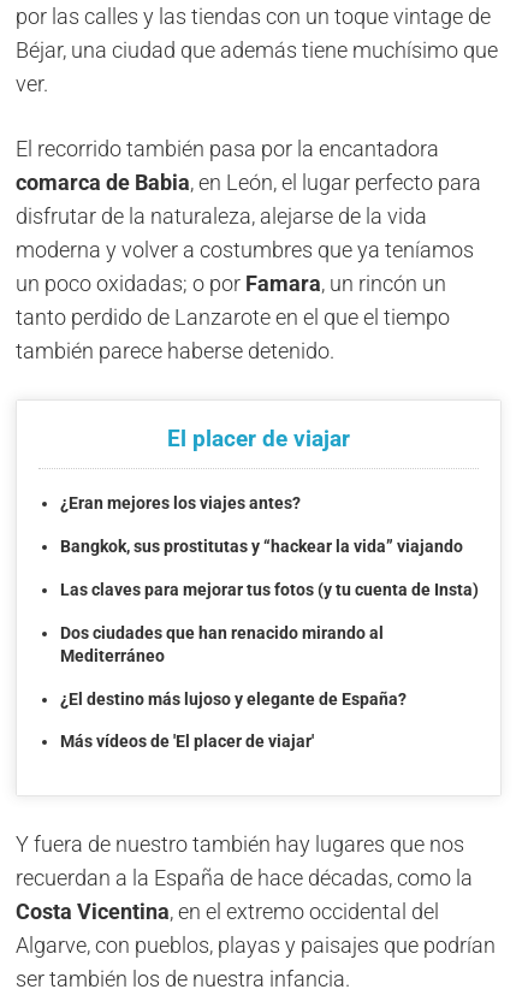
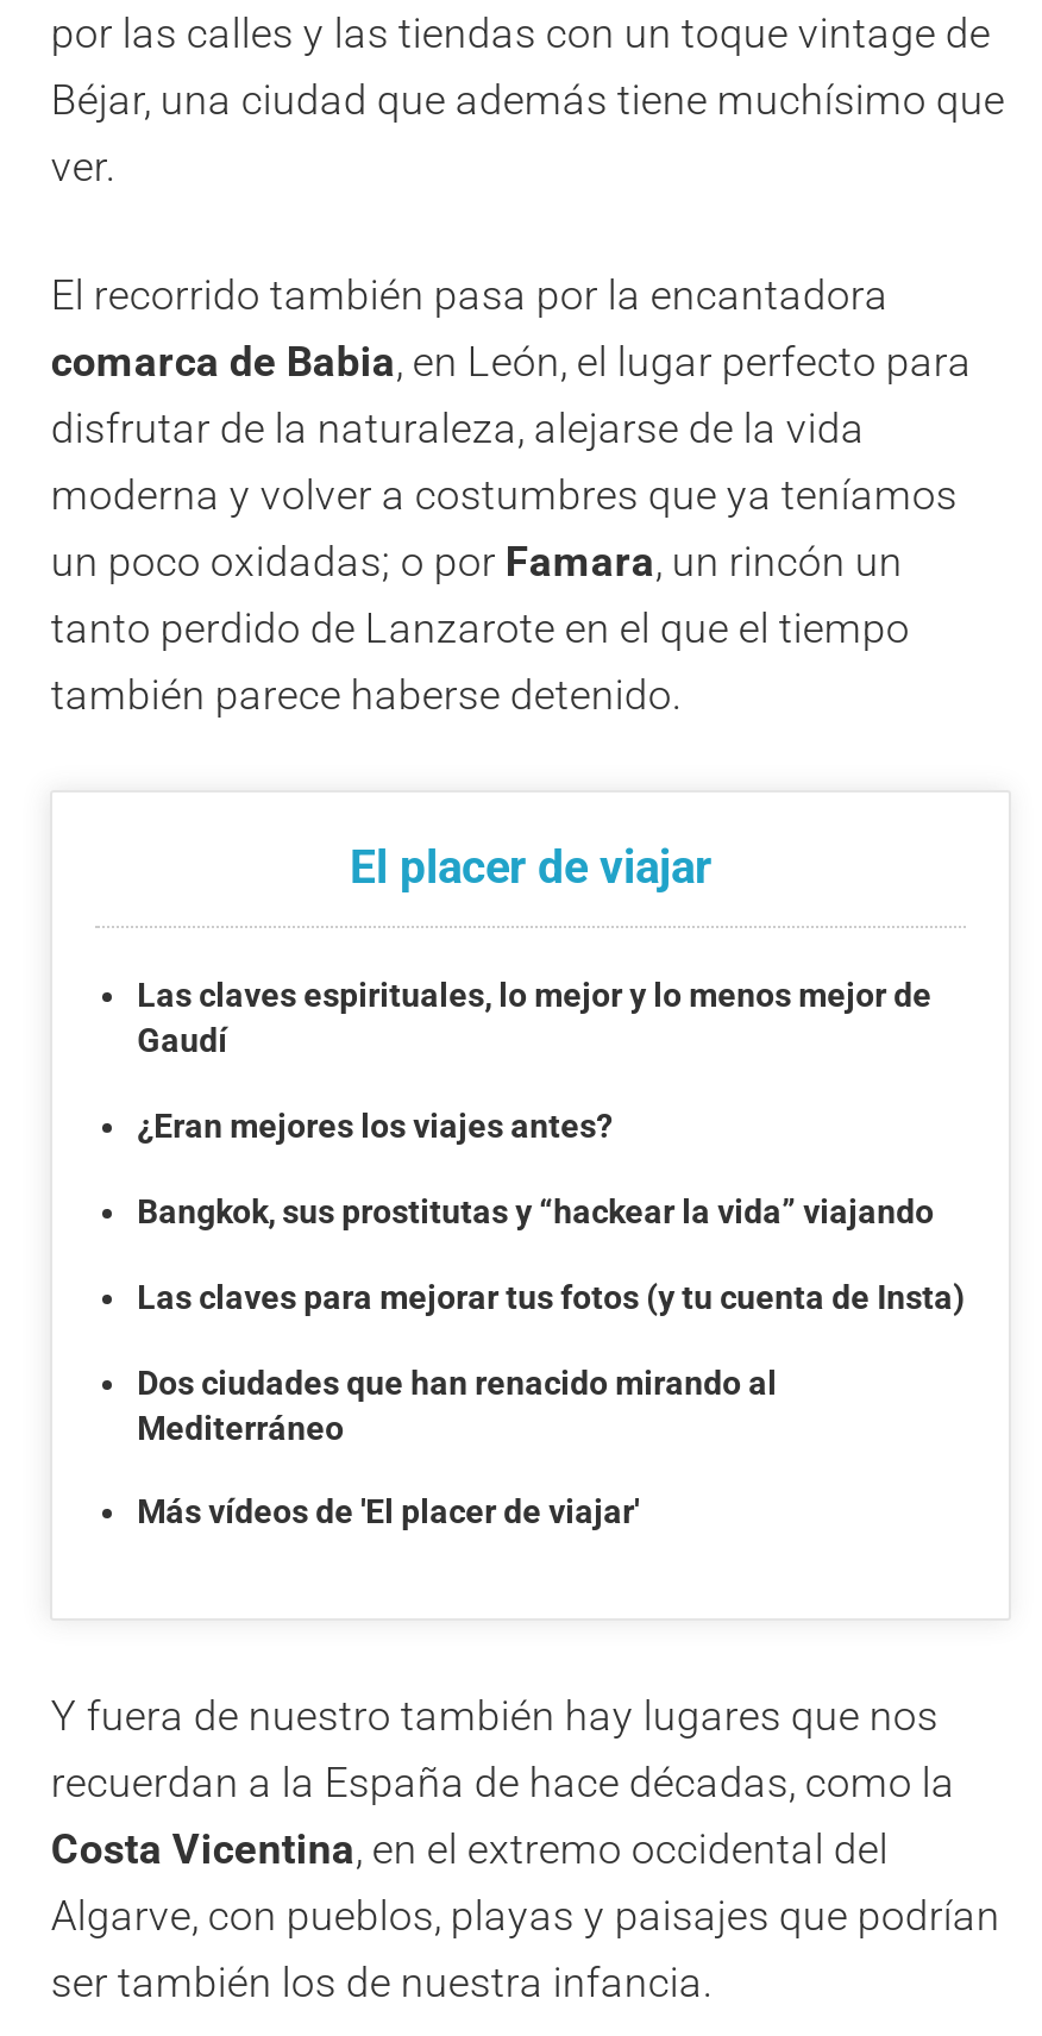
none -> [137,976,932,1059] Las claves espirituales, lo mejor y lo menos mejor de | Gaudí
moved [60,493,478,665] -> [137,1106,965,1446]: ¿Eran mejores los viajes antes? | Bangkok, sus prostitutas y “hackear la vida” viajando | Las claves para mejorar tus fotos (y tu cuenta de Insta) | Dos ciudades que han renacido mirando al | Mediterráneo
[60,689,406,708] ¿El destino más lujoso y elegante de España? -> none

